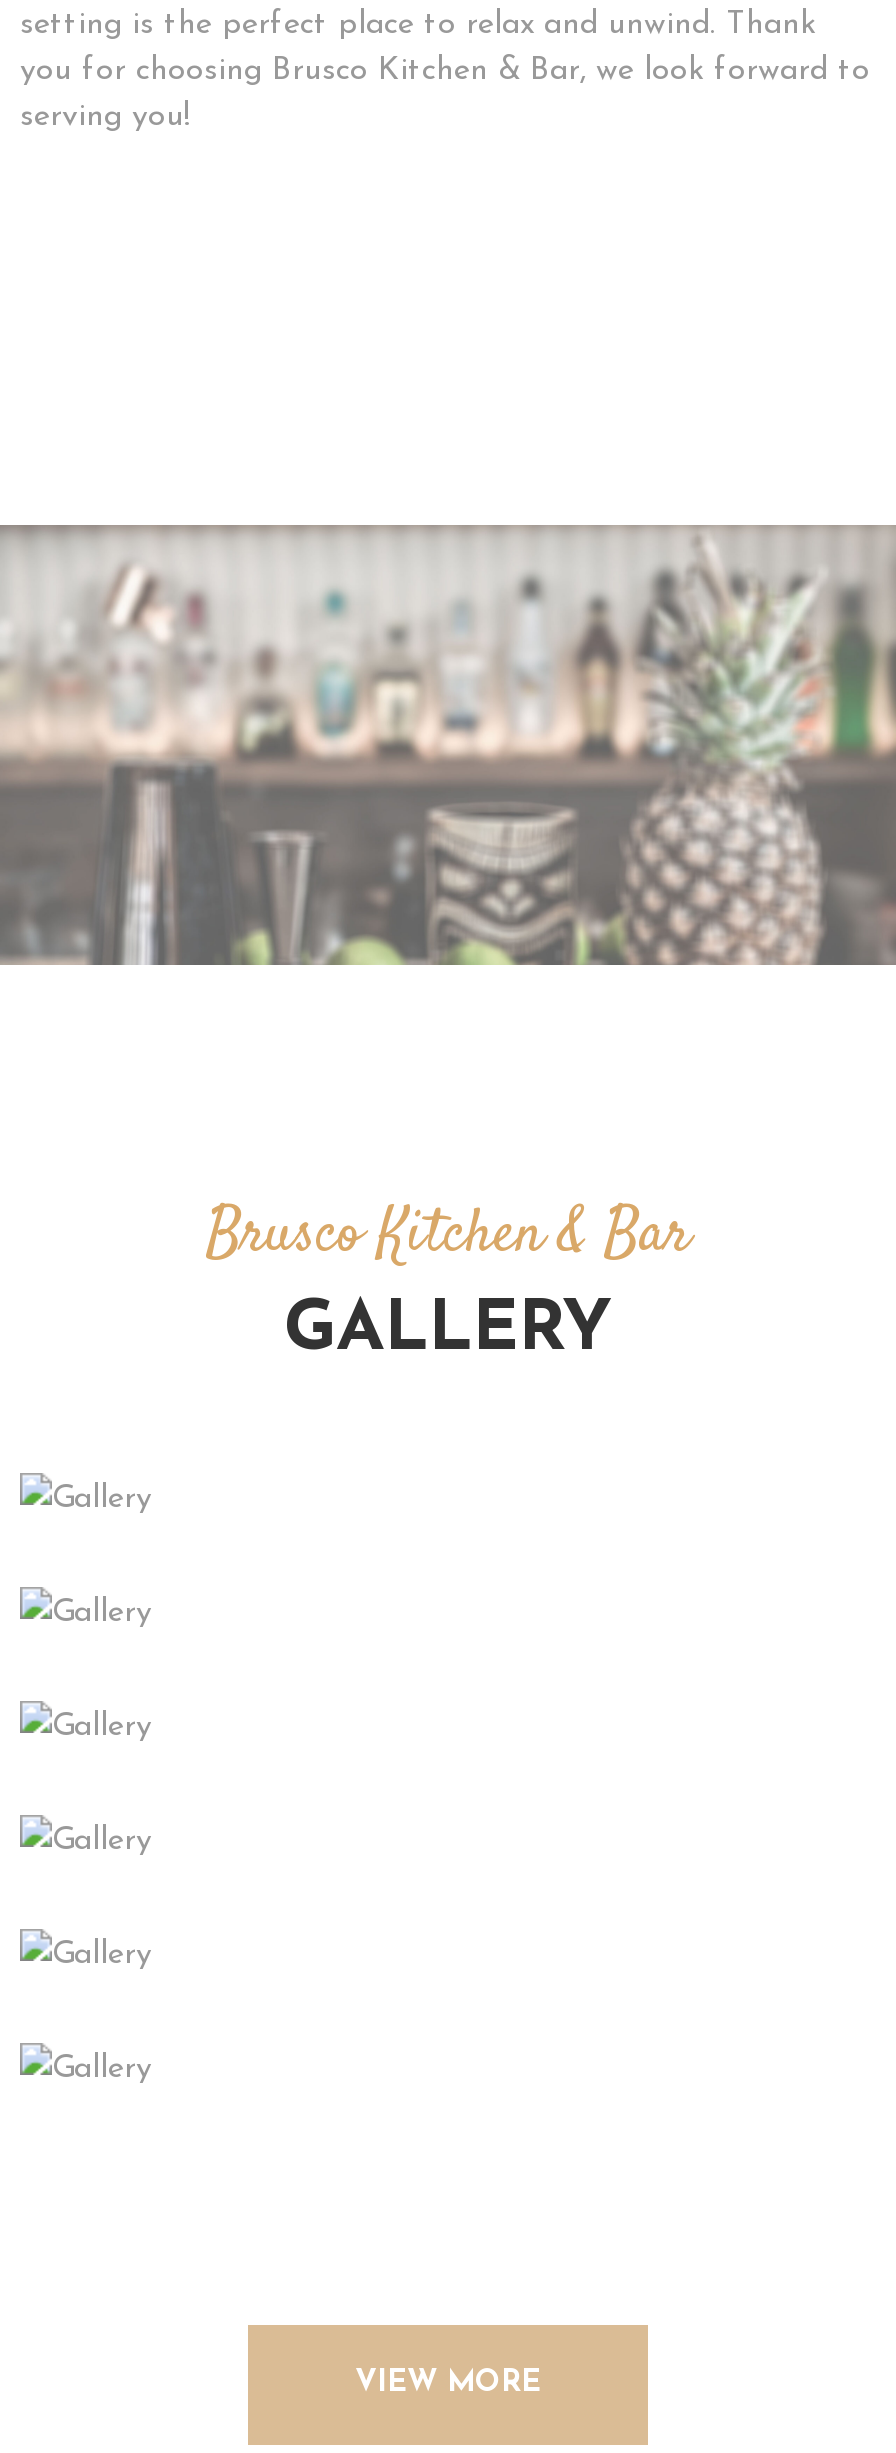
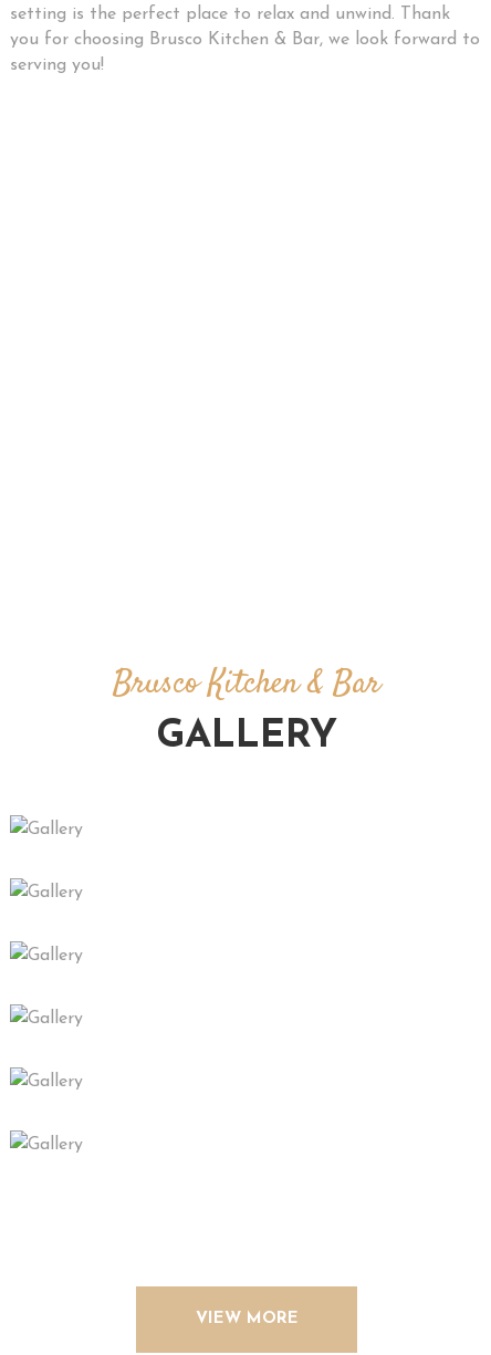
[6,523,890,967] [image] -> none

